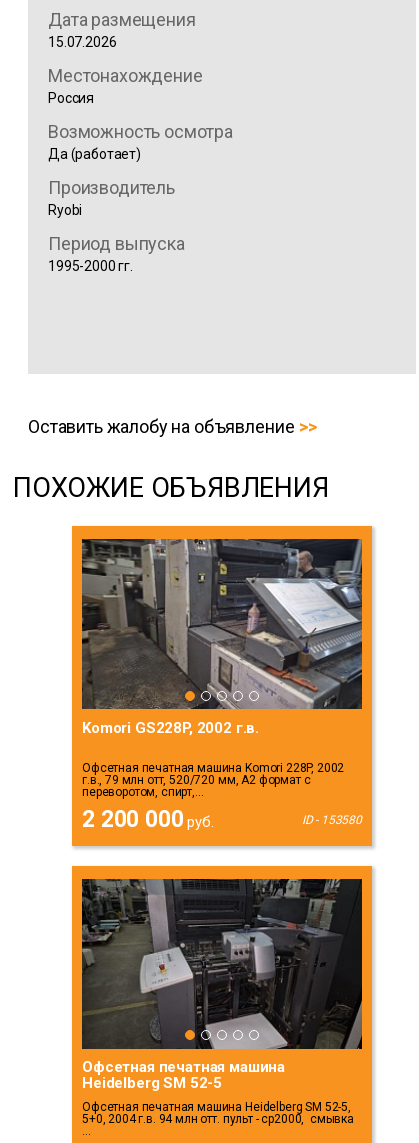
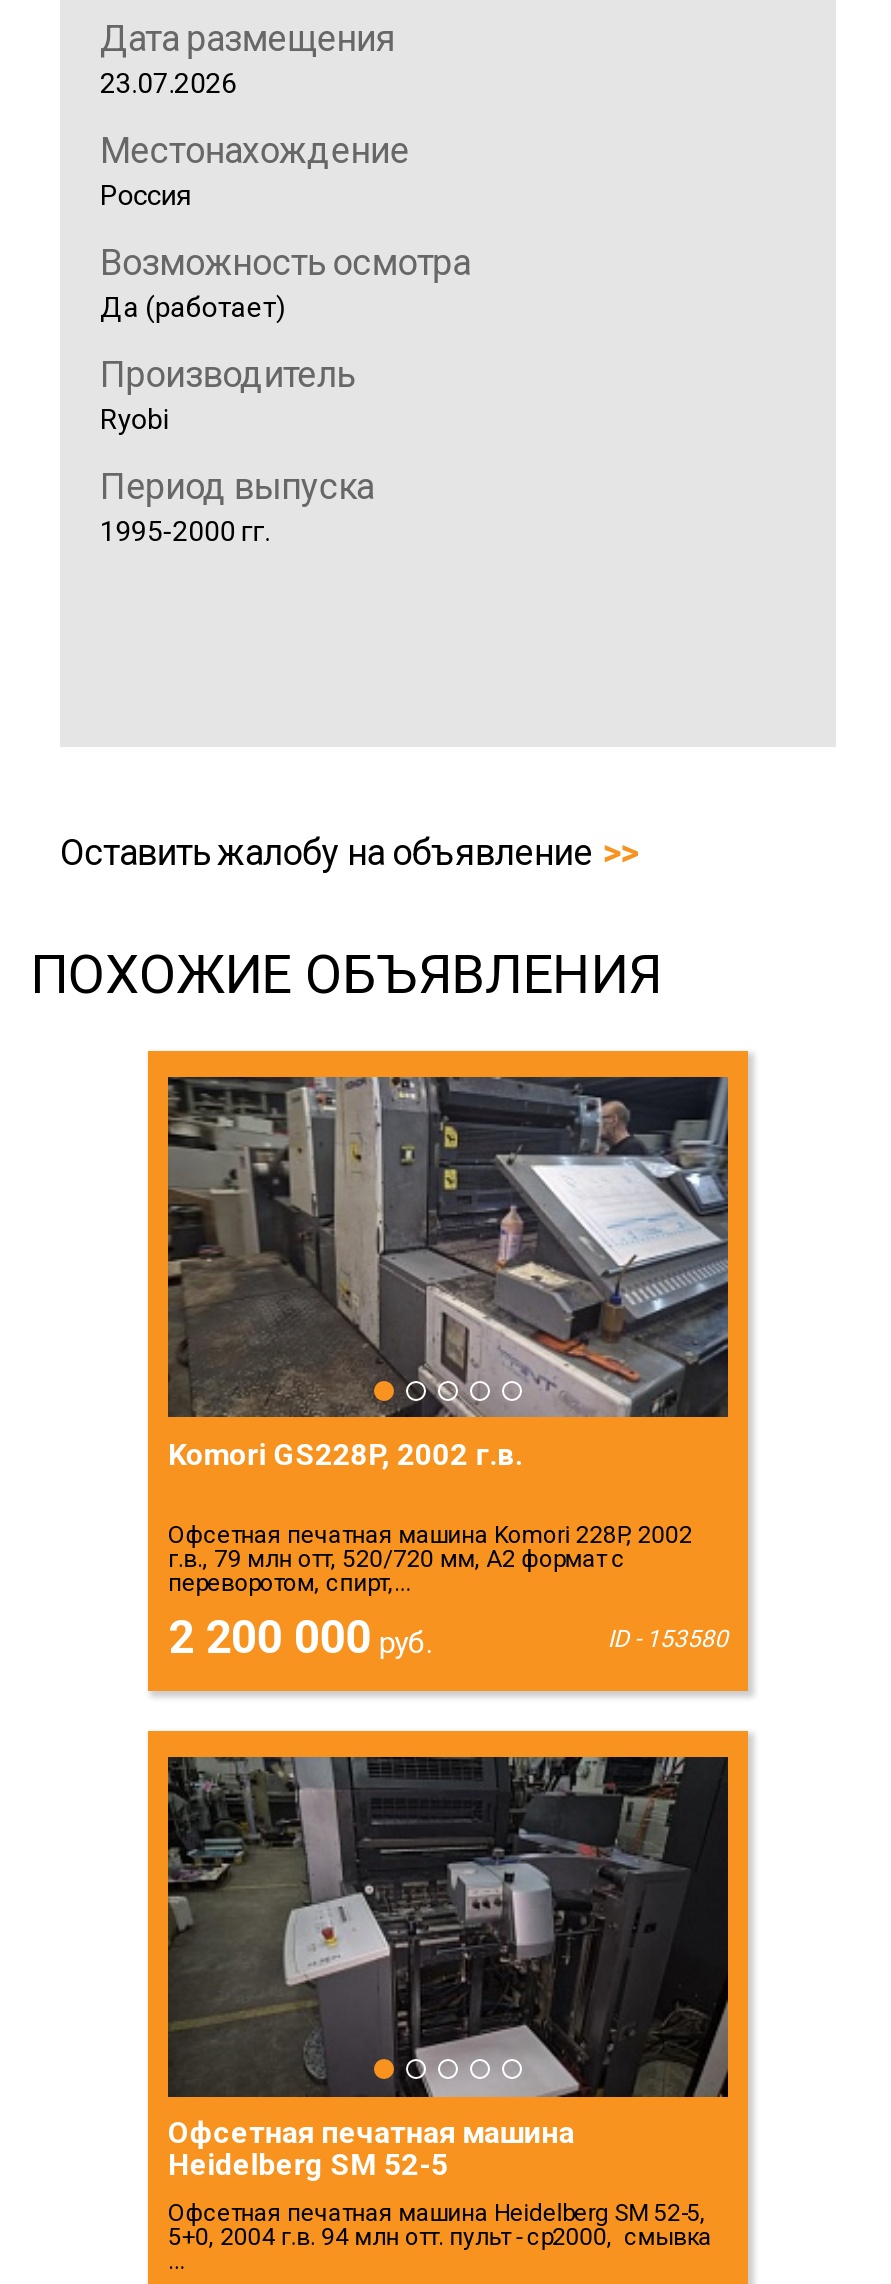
[48,34,116,50] 15.07.2026 -> [100,68,237,100] 23.07.2026

